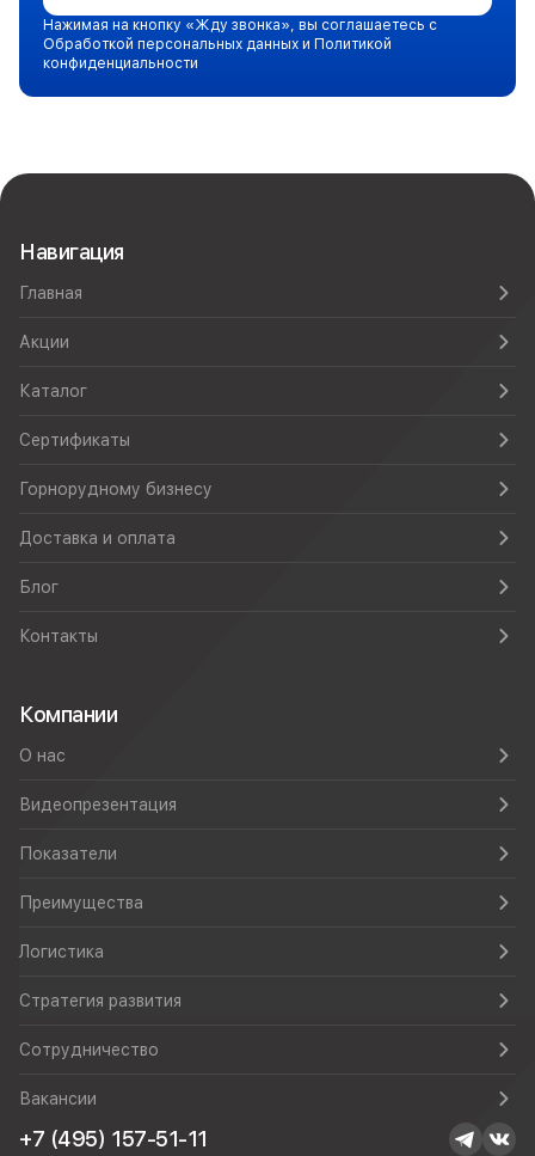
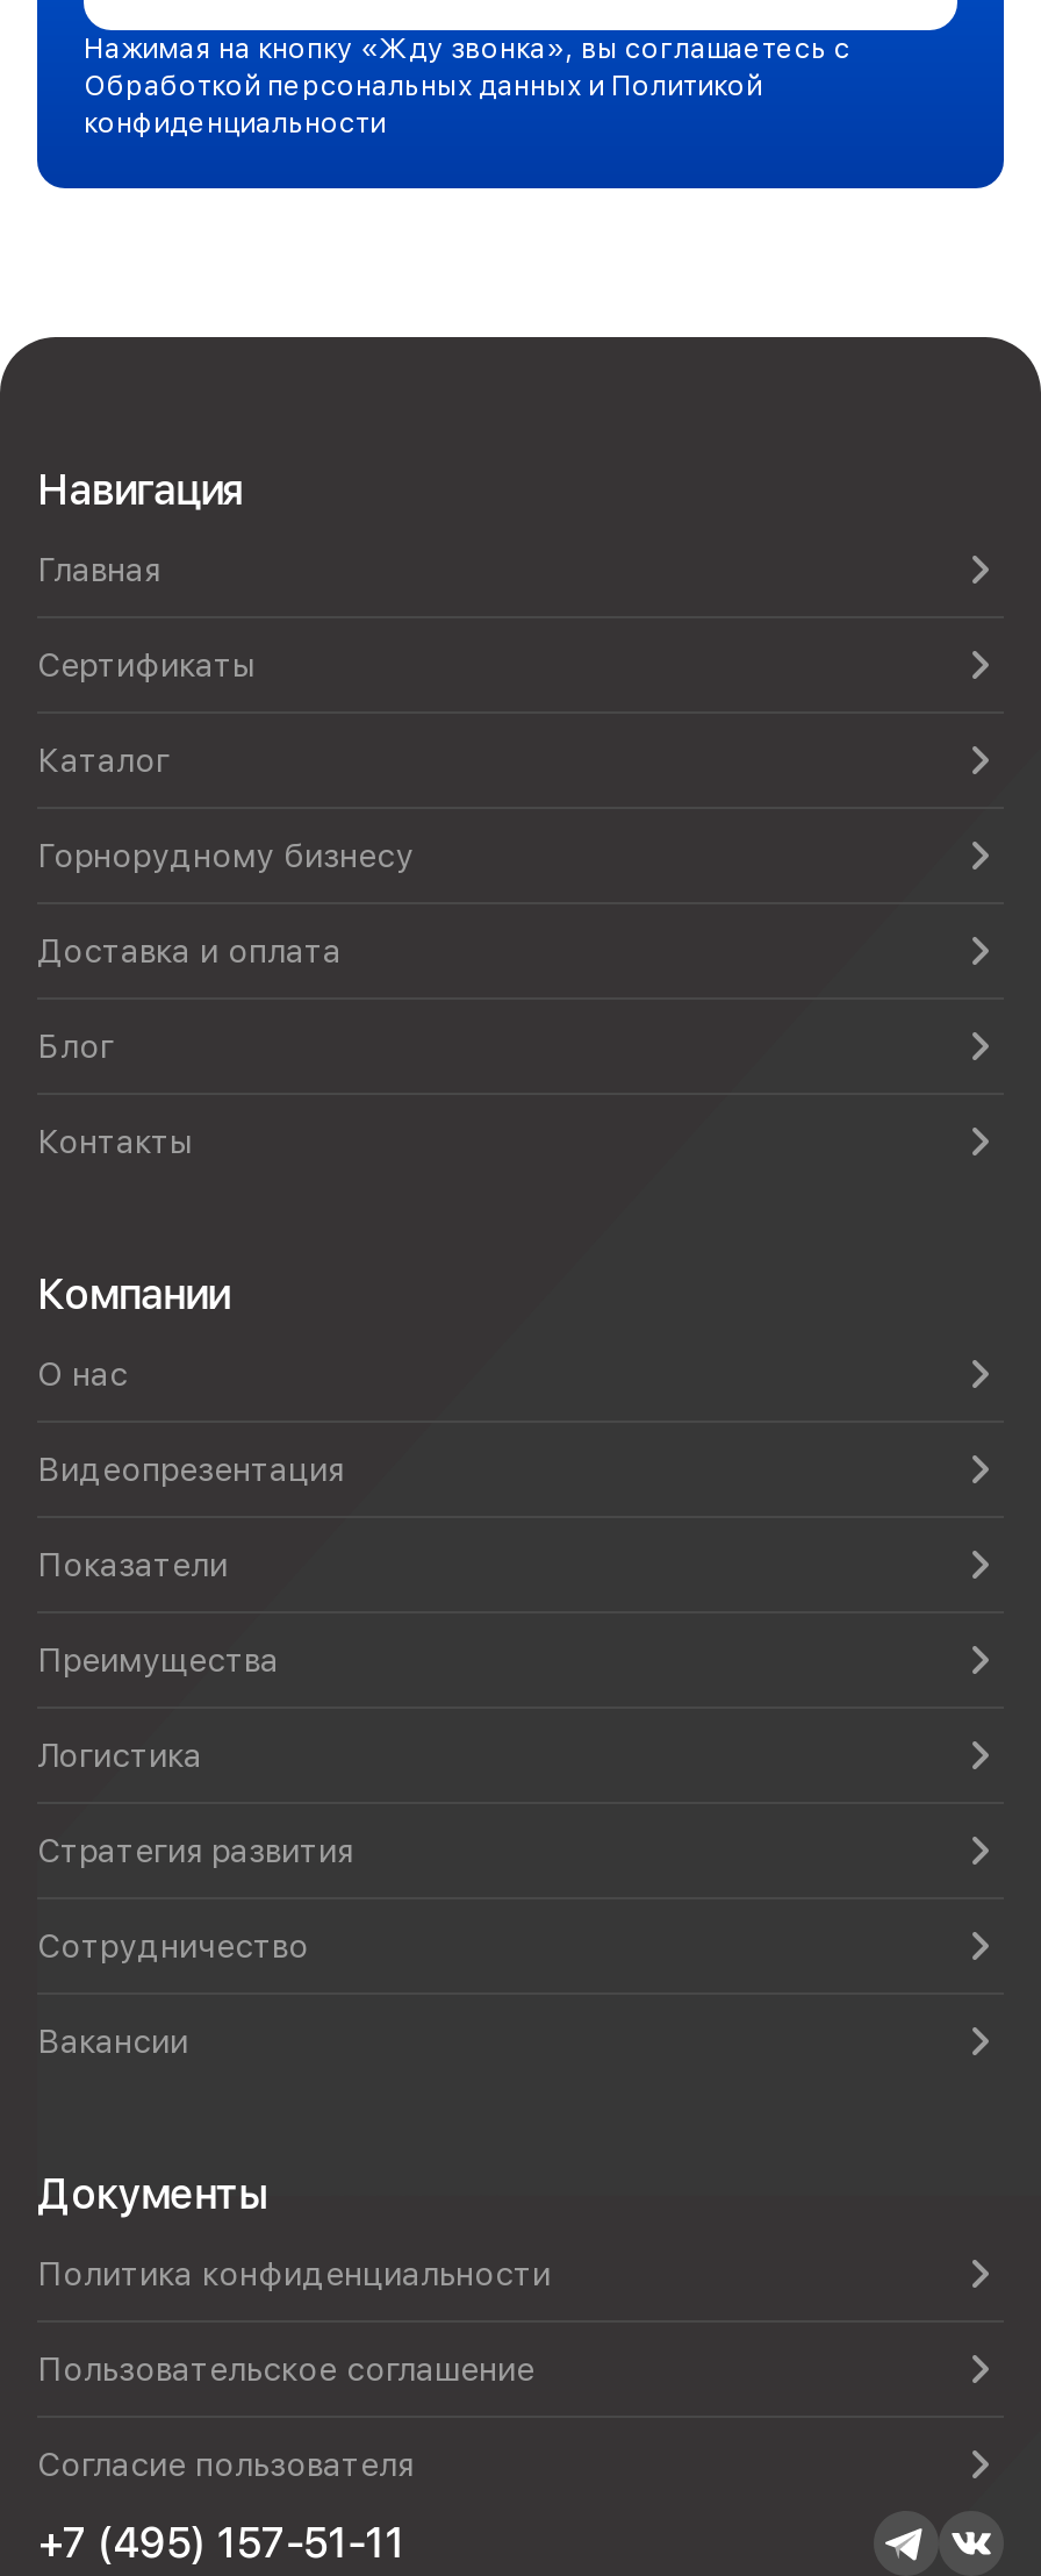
[19,332,69,351] Акции -> none
moved [19,430,130,449] -> [37,646,253,684]: Сертификаты
moved [19,479,213,1108] -> [37,837,414,2060]: Горнорудному бизнесу | Доставка и оплата | Блог | ... | Сотрудничество | Вакансии
none -> [37,2169,551,2483] Документы | Политика конфиденциальности | Пользовательское соглашение | Согласие пользователя

